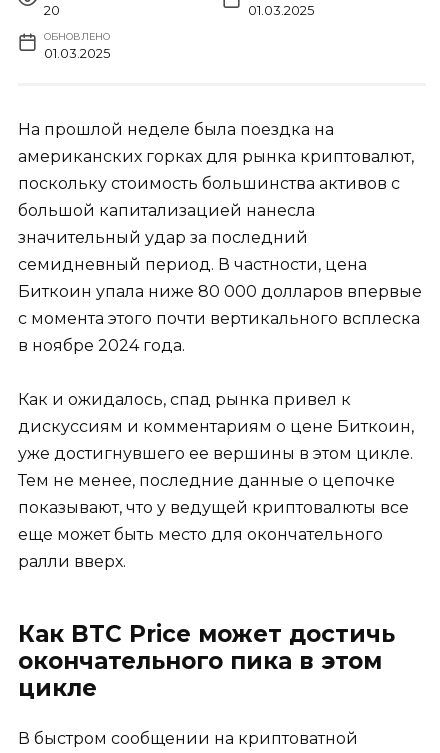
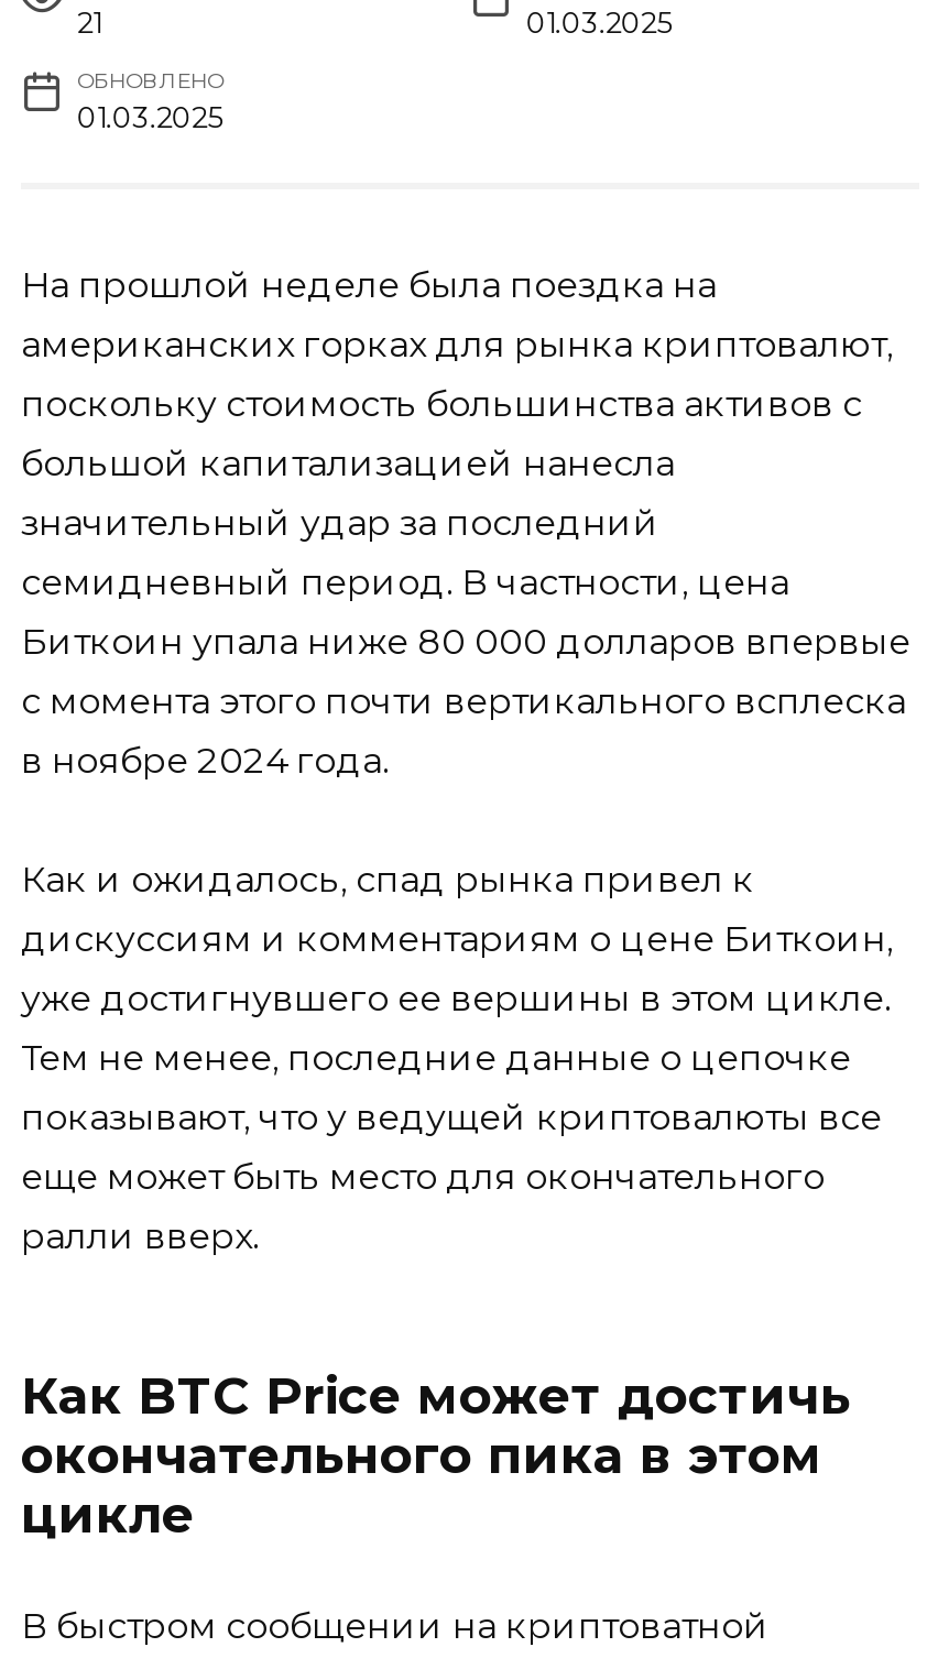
[44,3,60,18] 20 -> [77,6,102,39] 21

